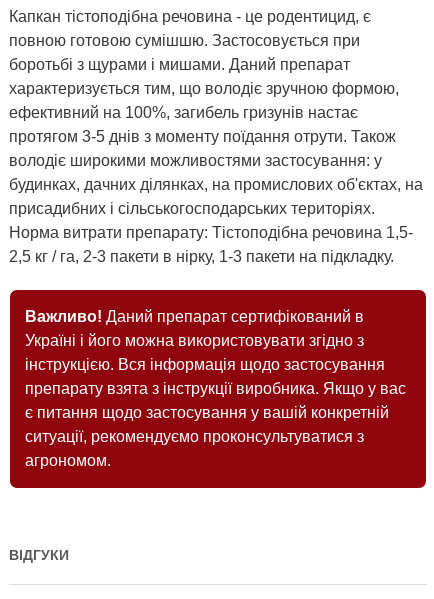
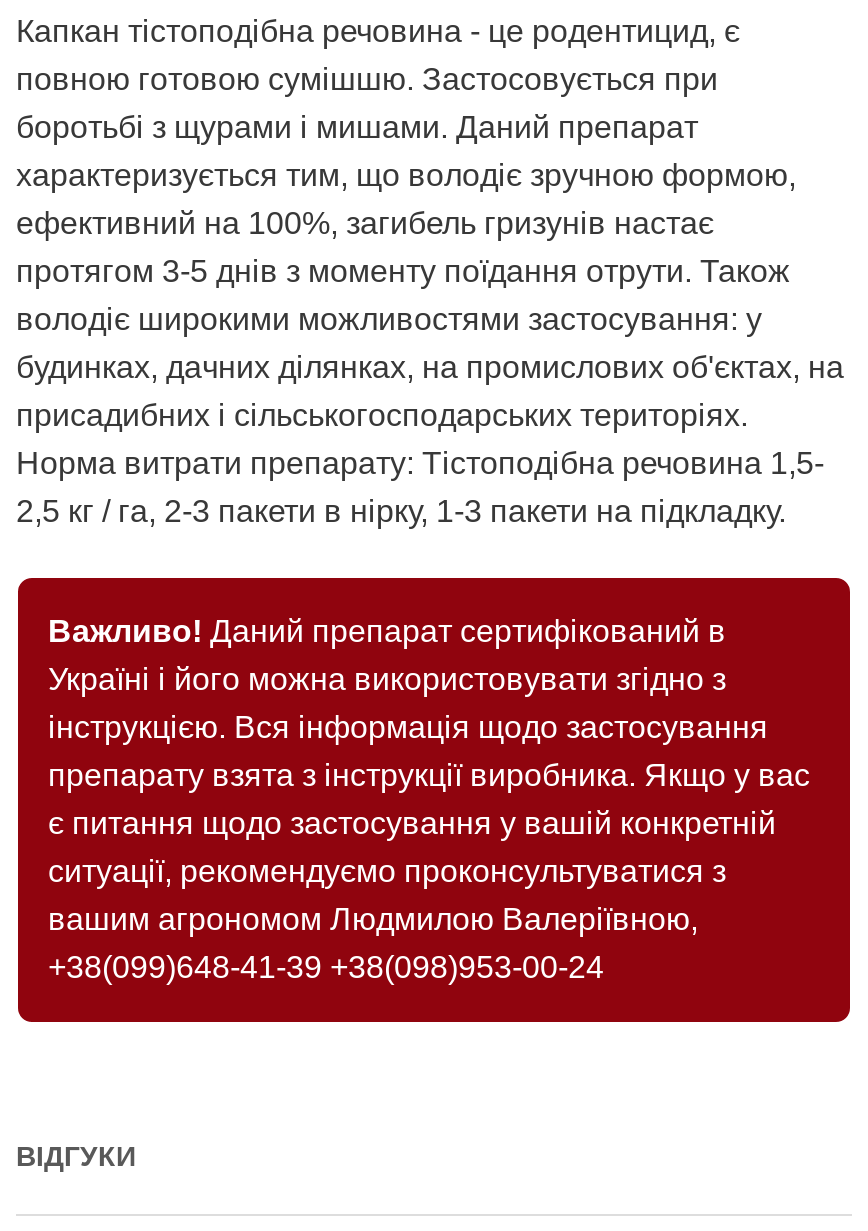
[25,452,111,469] агрономом. -> [48,902,698,984] вашим агрономом Людмилою Валеріївною, | +38(099)648-41-39 +38(098)953-00-24

